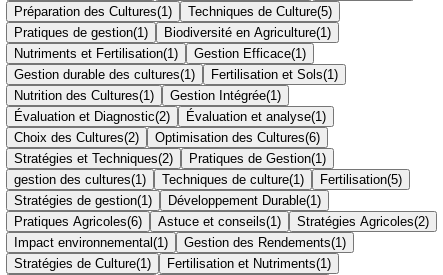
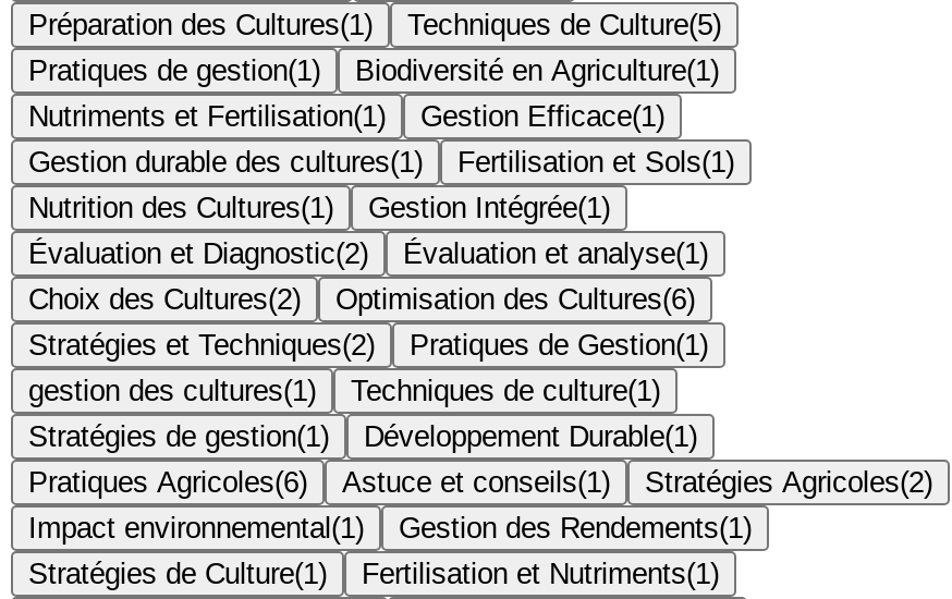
[320,172,402,187] Fertilisation(5) -> none

